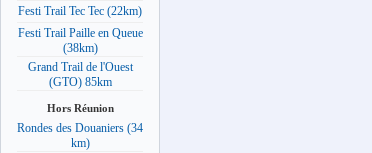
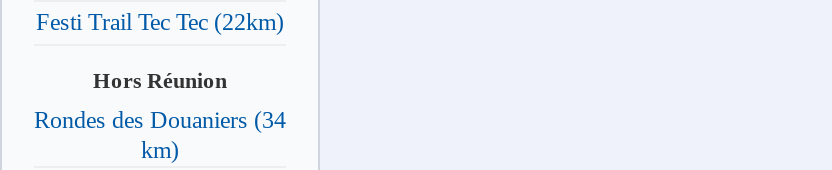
[17,26,142,87] Festi Trail Paille en Queue | (38km) | Grand Trail de l'Ouest | (GTO) 85km -> none

